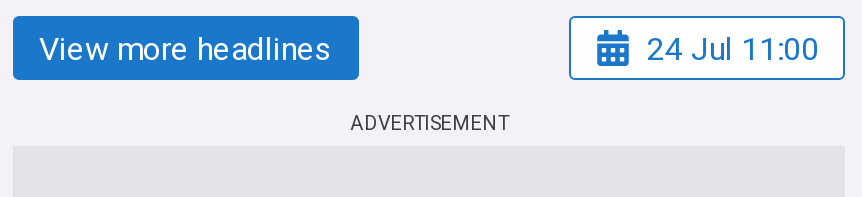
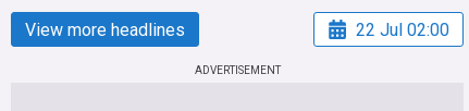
[647,29,819,67] 24 Jul 11:00 -> [356,19,449,40] 22 Jul 02:00

